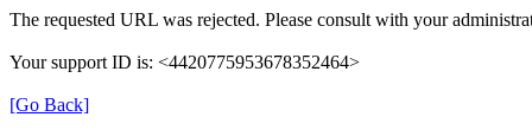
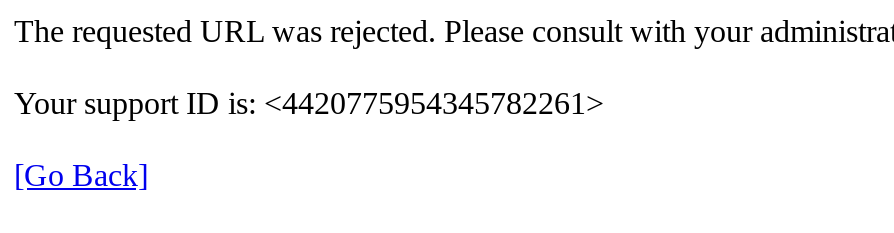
[9,52,360,72] Your support ID is: <4420775953678352464> -> [14,86,604,120] Your support ID is: <4420775954345782261>

